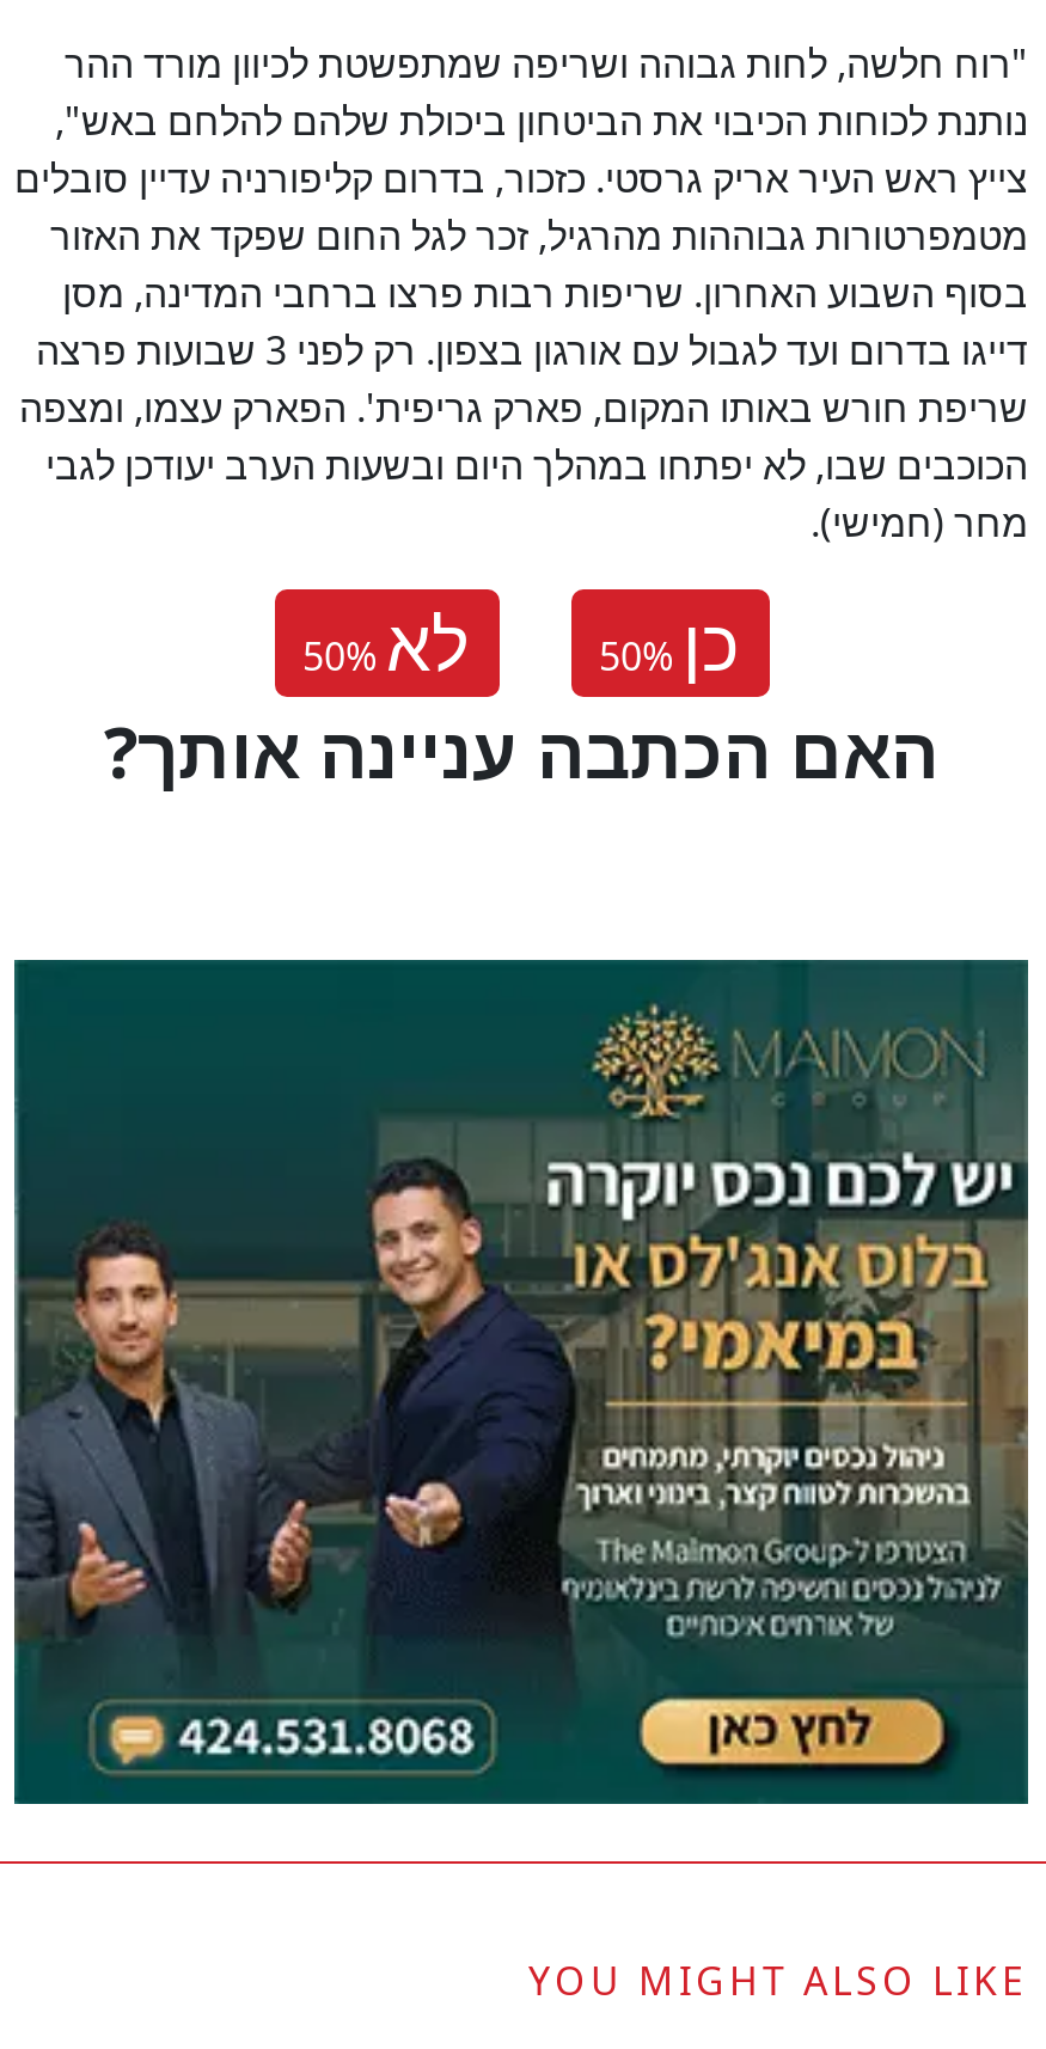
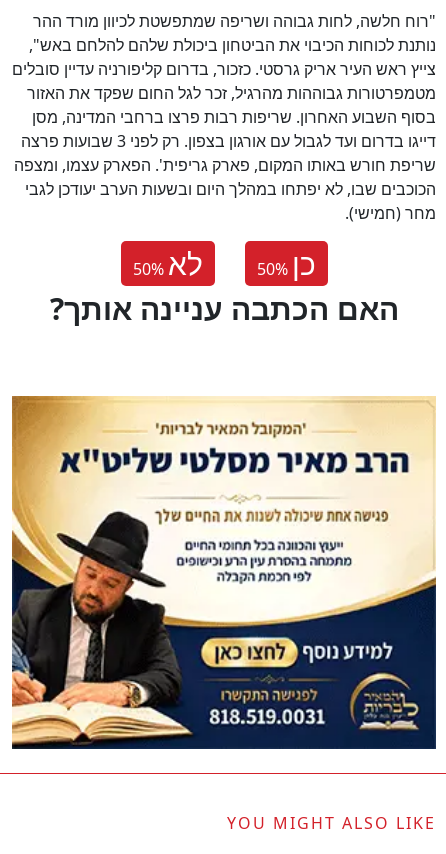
[12,958,1030,1804] [image] -> [11,395,437,749] [image]

